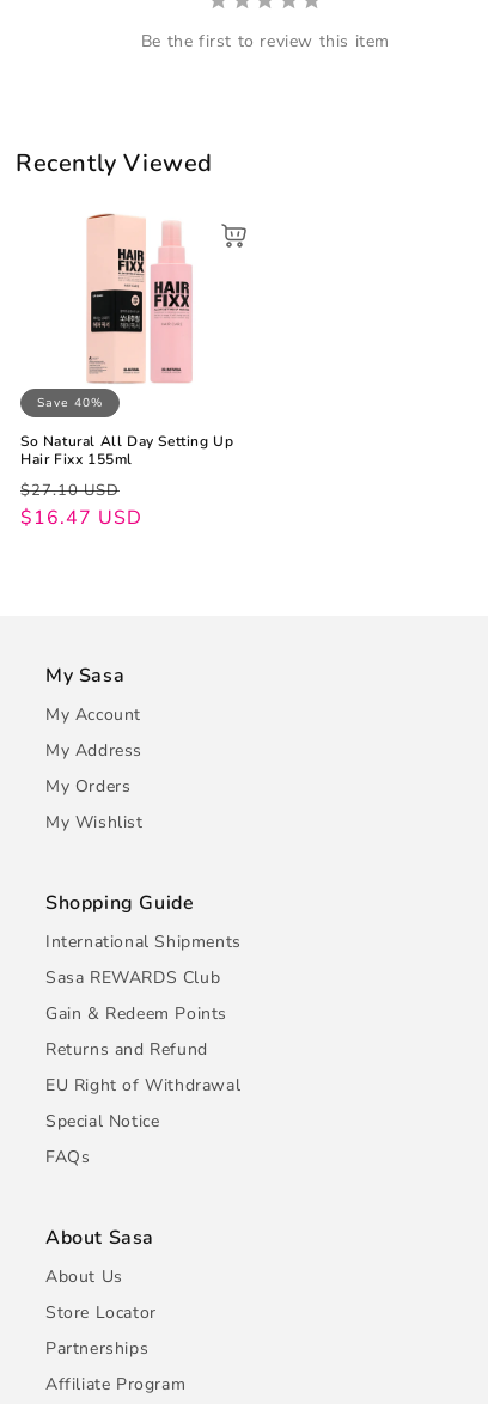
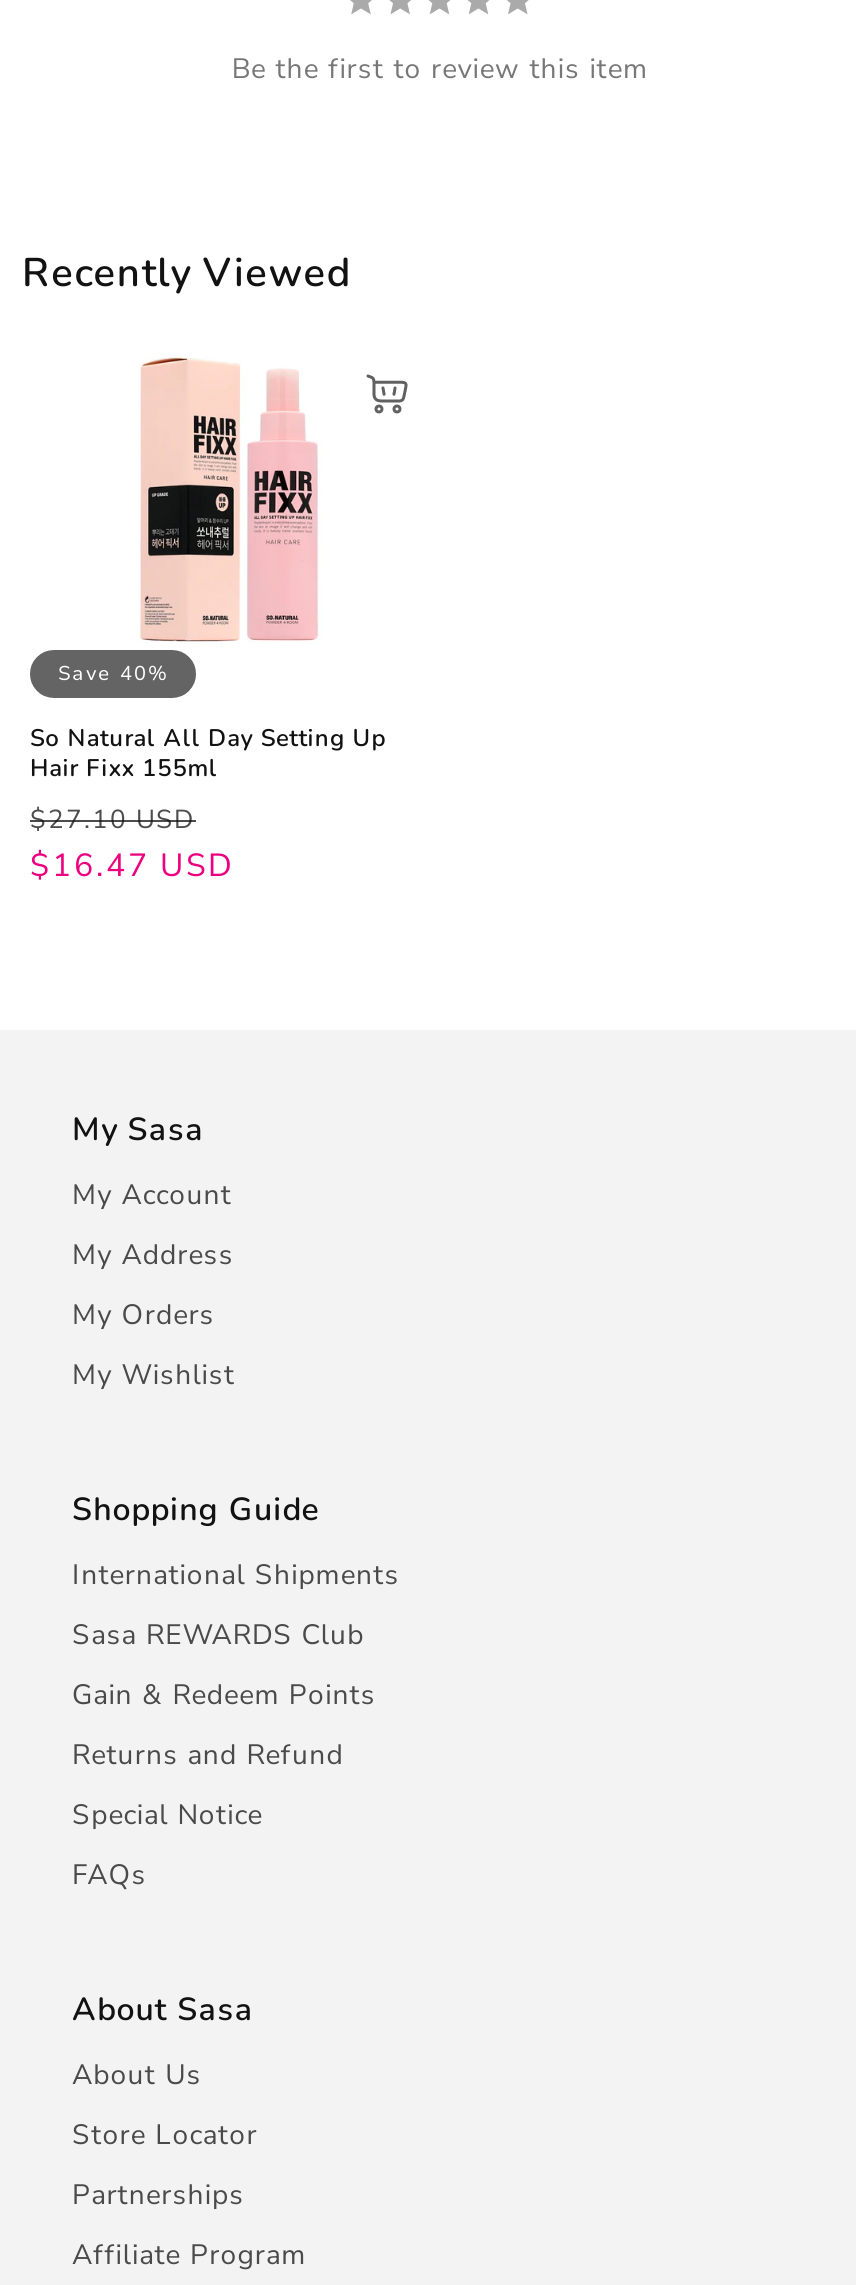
[45,1074,241,1097] EU Right of Withdrawal -> none

